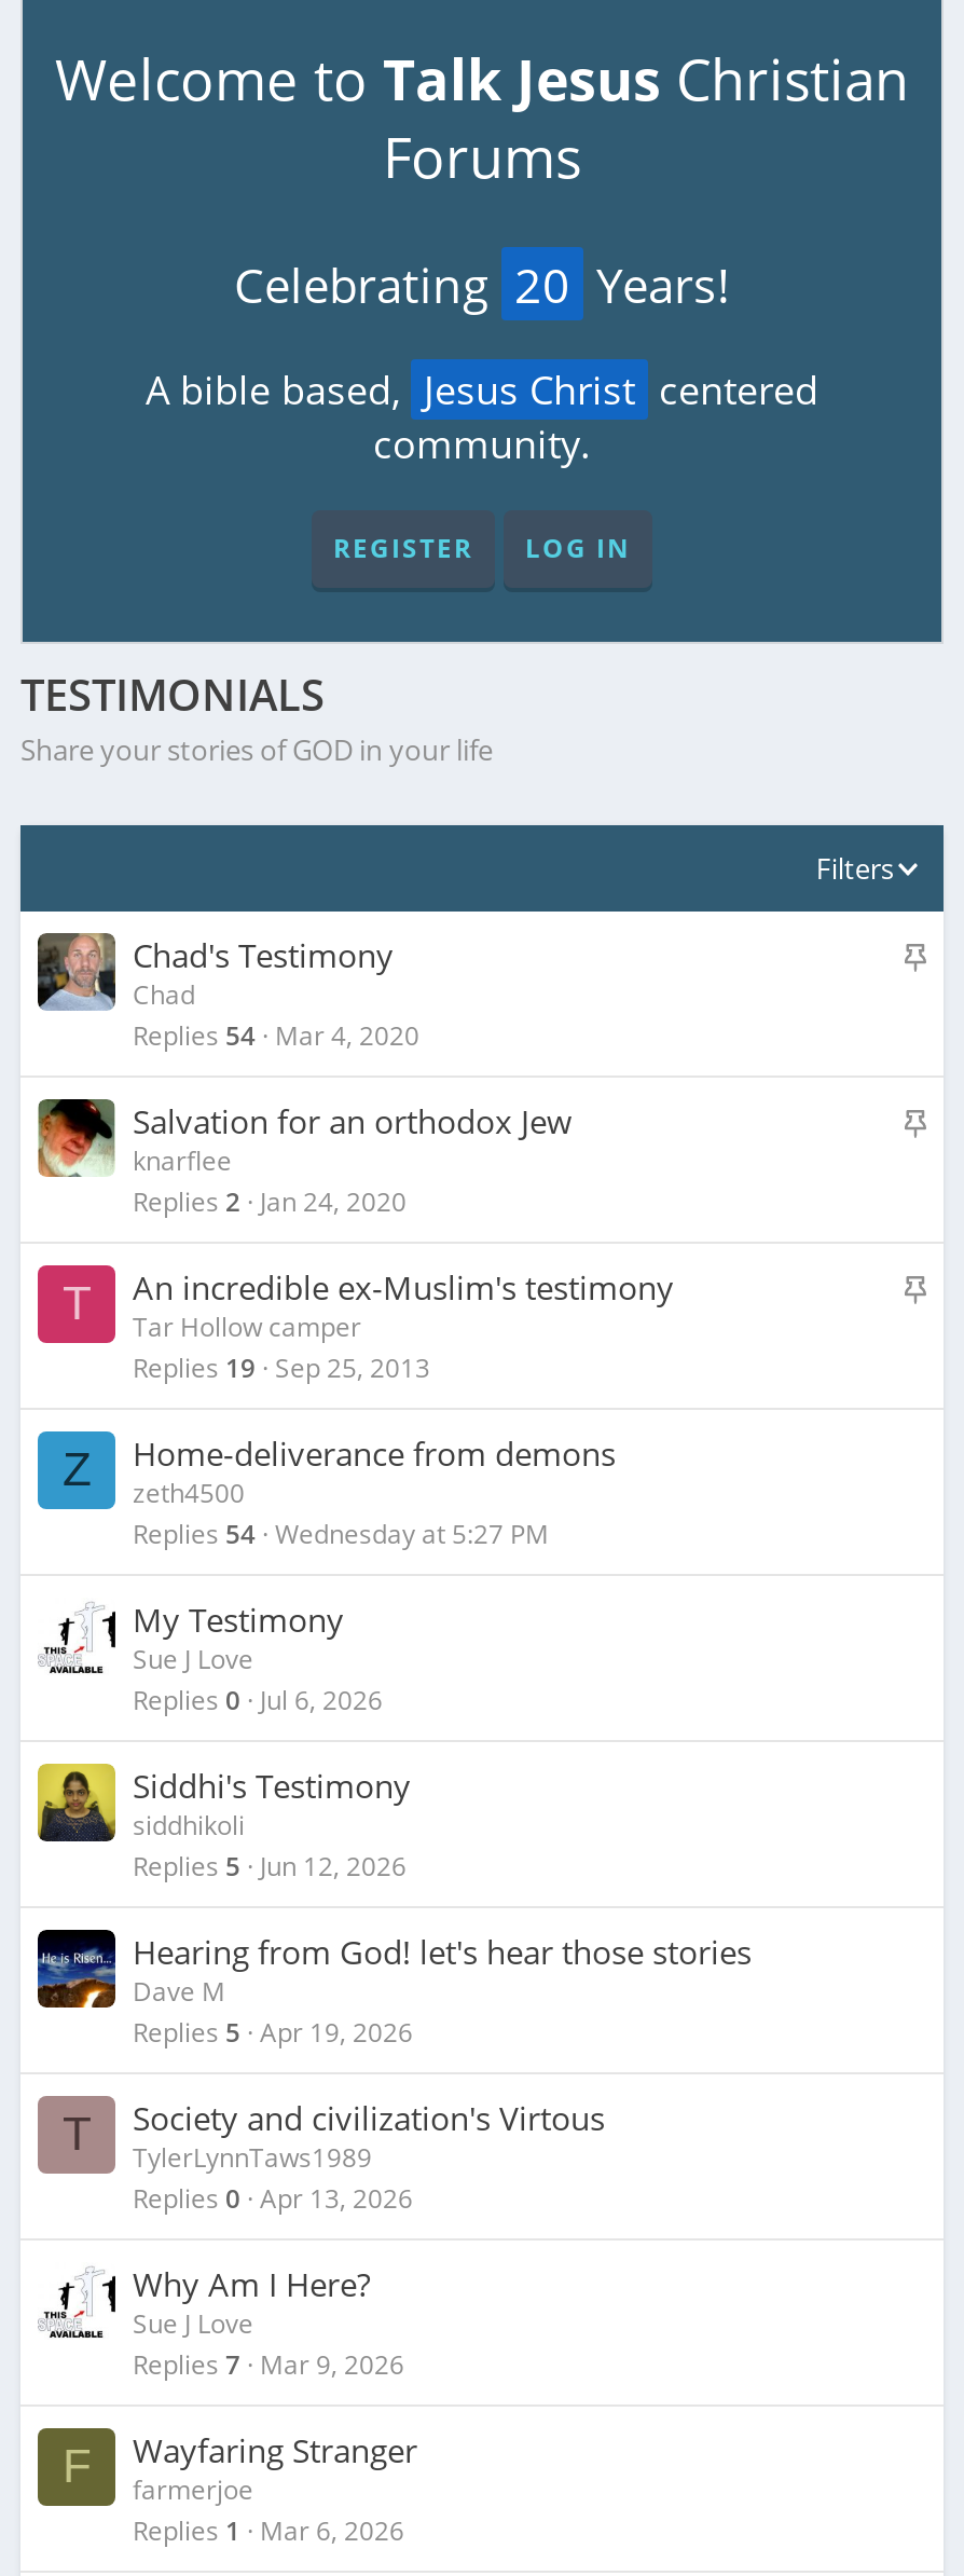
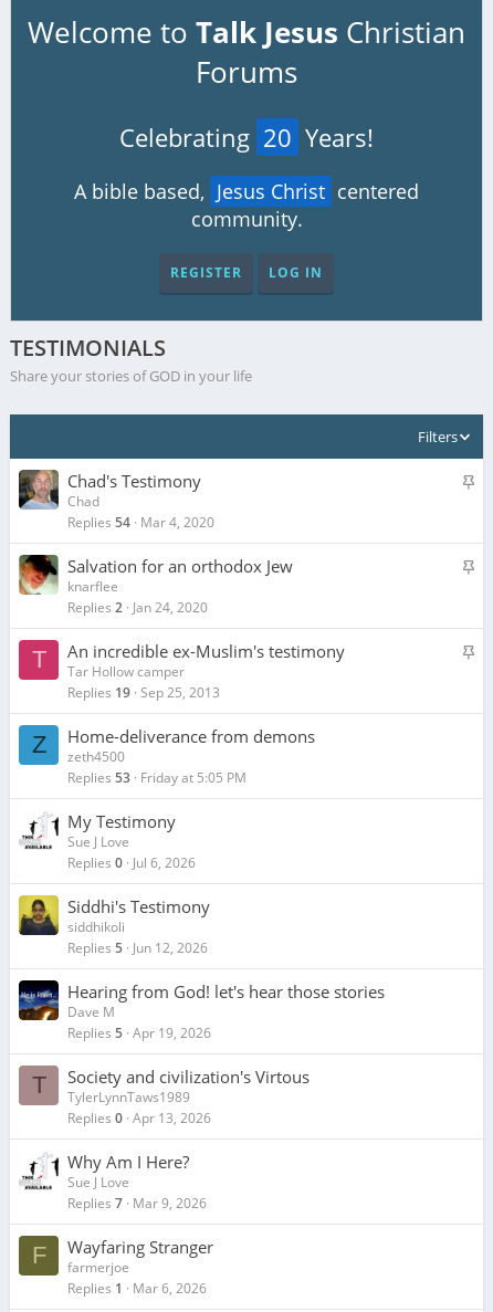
[133,1516,549,1553] Replies 54 Wednesday at 5:27 PM -> [67,768,246,787] Replies 53 Friday at 5:05 PM

